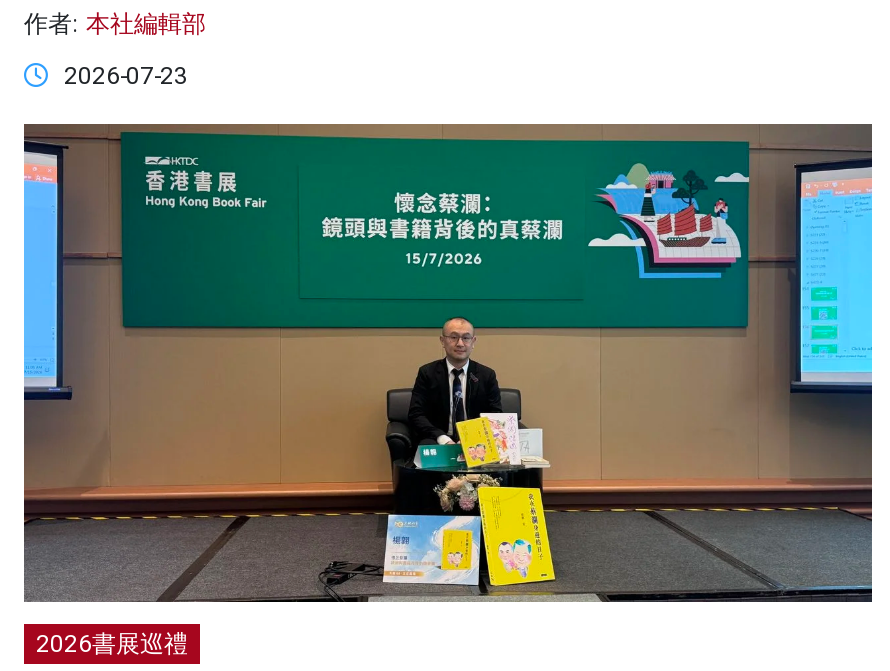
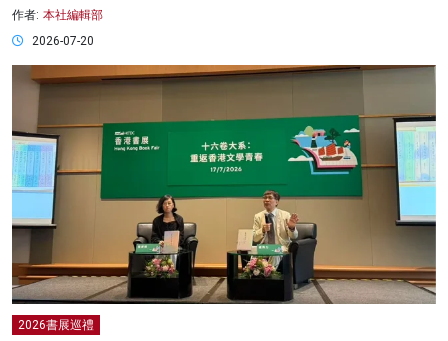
[64,62,188,90] 2026-07-23 -> [32,34,94,48] 2026-07-20
[22,124,874,604] [image] -> [11,65,437,304] [image]

